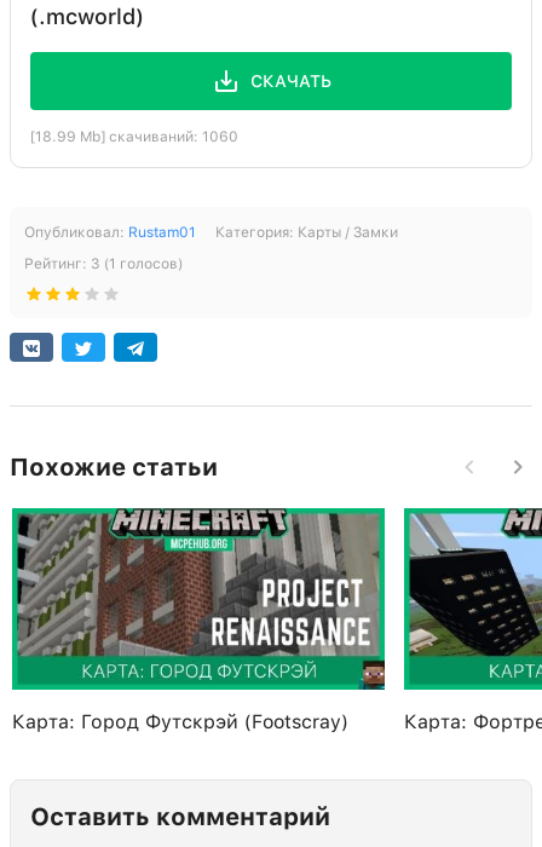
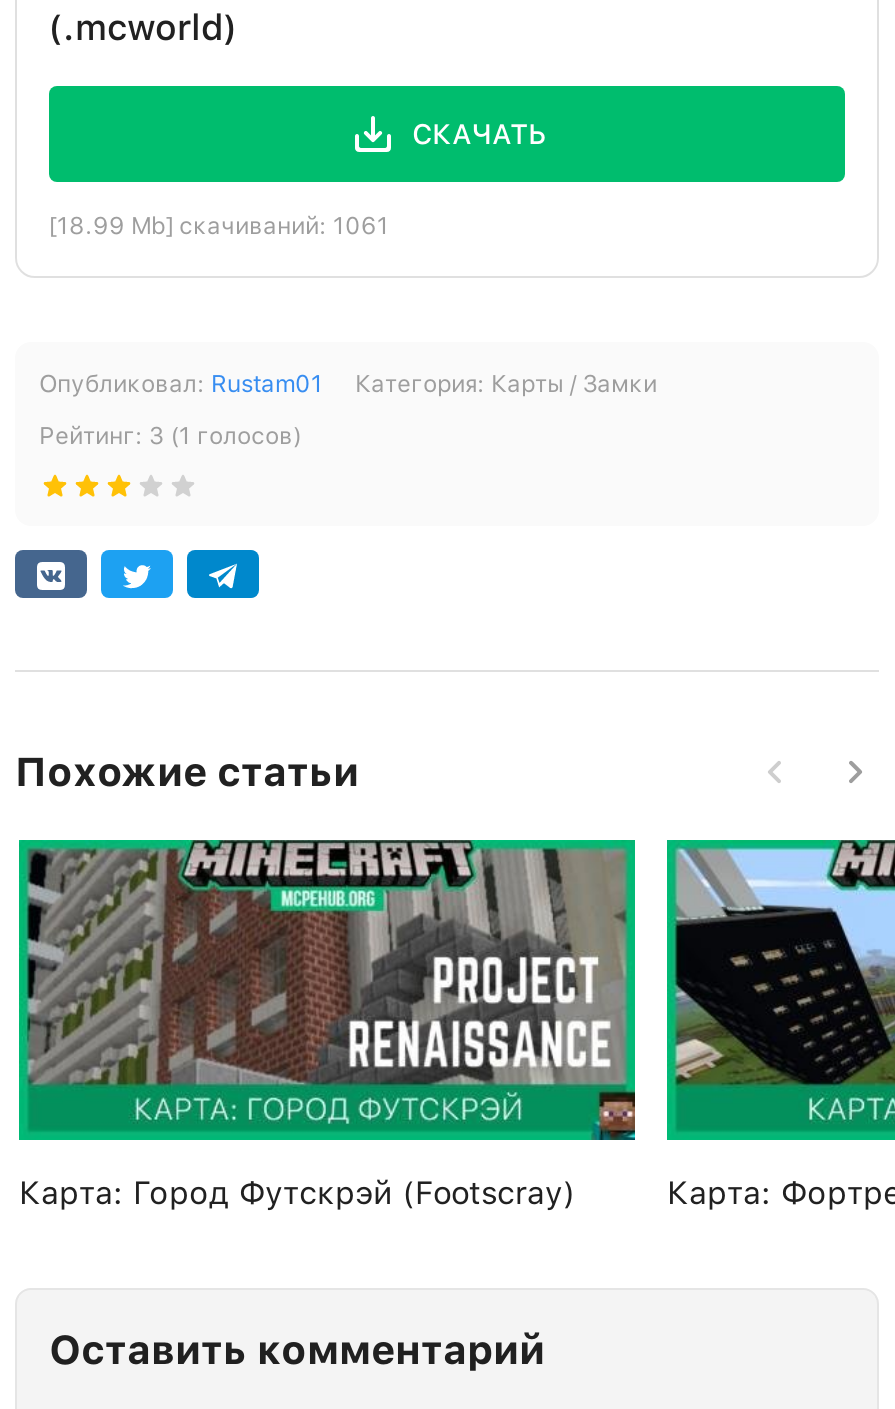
[30,128,238,145] [18.99 Mb] скачиваний: 1060 -> [49,212,389,240] [18.99 Mb] скачиваний: 1061

